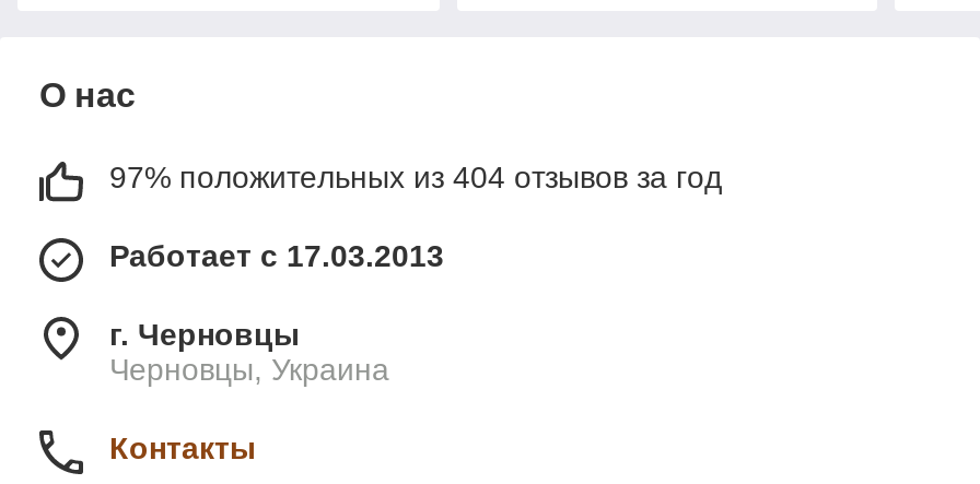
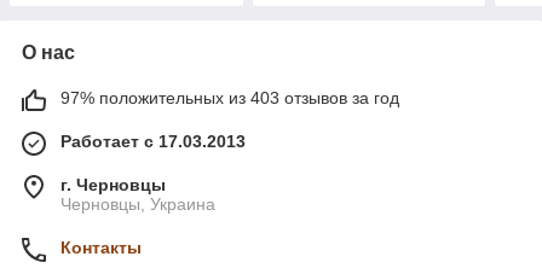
[109,159,722,194] 97% положительных из 404 отзывов за год -> [60,88,399,107] 97% положительных из 403 отзывов за год

